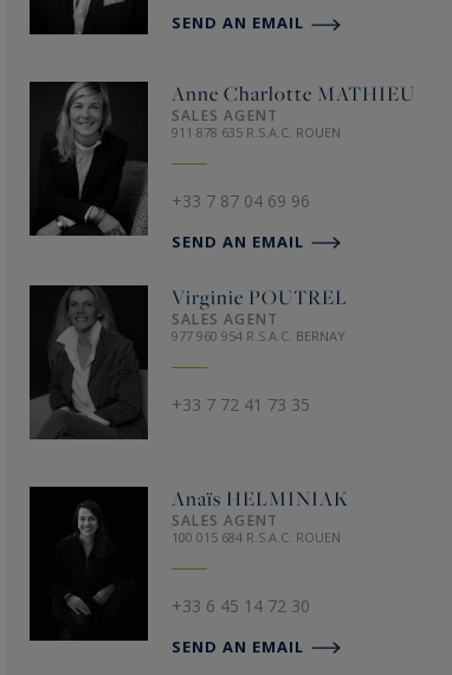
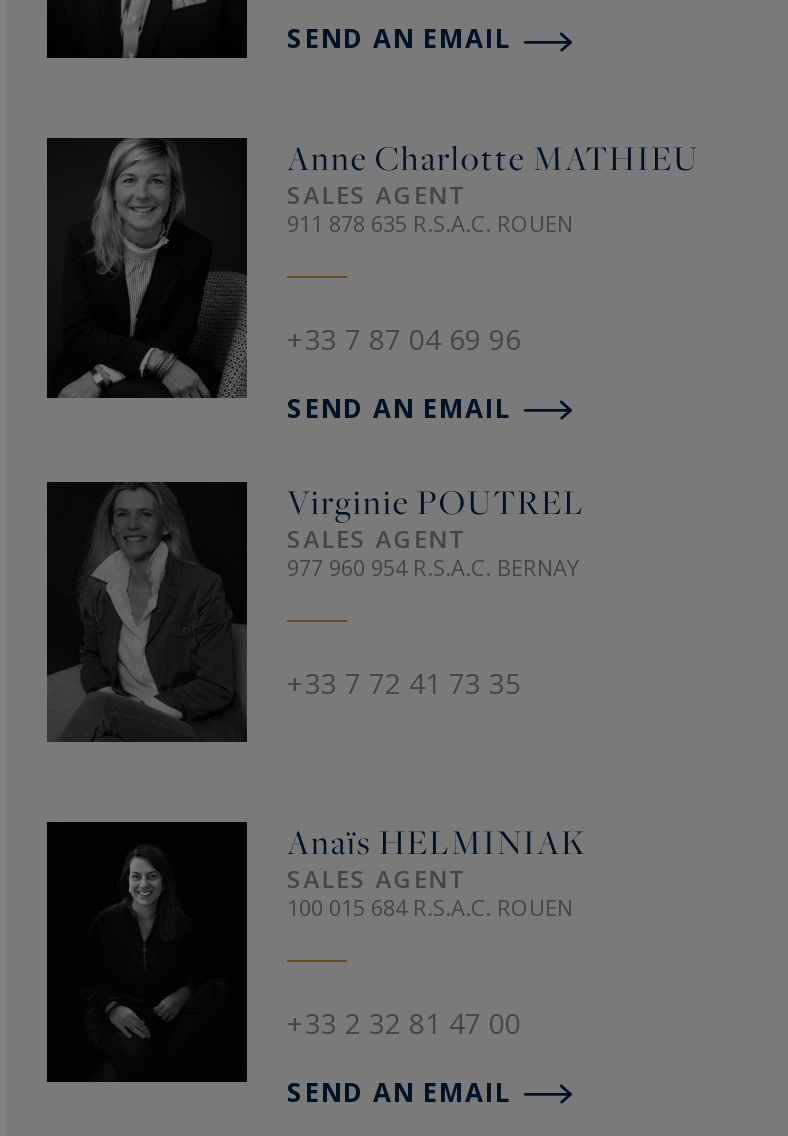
[172,595,310,617] +33 6 45 14 72 30 -> [287,1004,521,1042] +33 2 32 81 47 00

